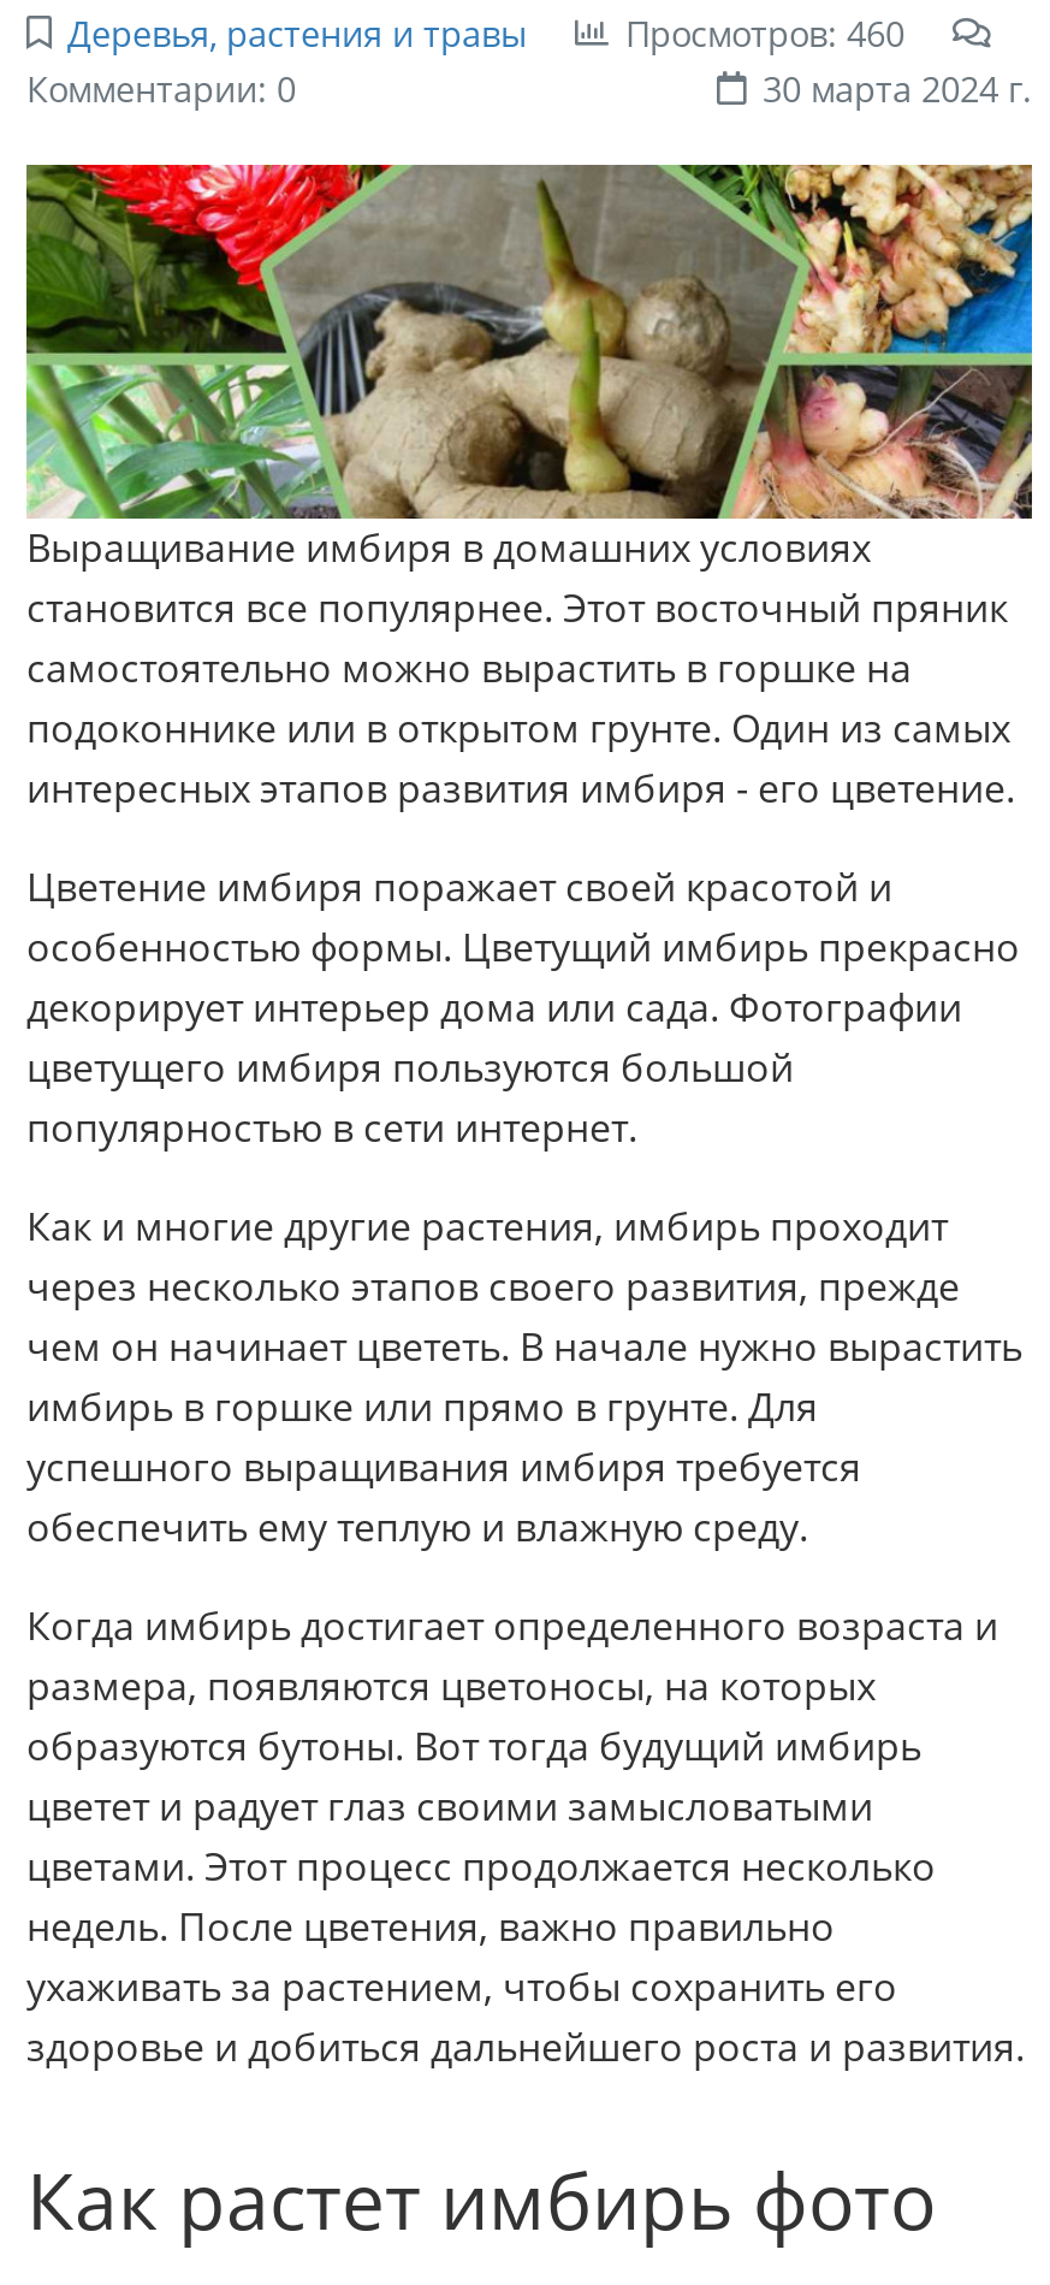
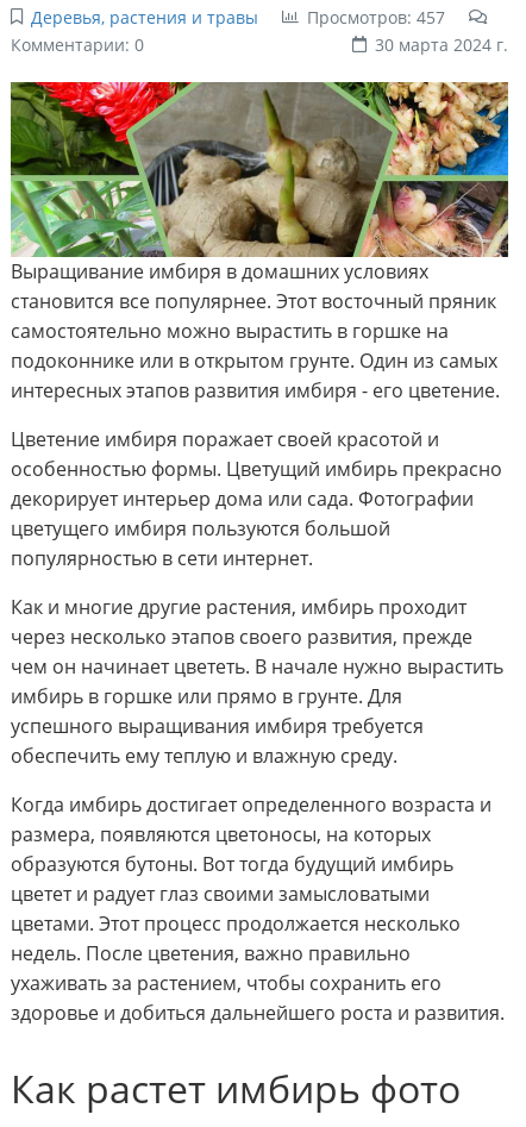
[625,11,904,57] Просмотров: 460 -> [307,6,445,29] Просмотров: 457

